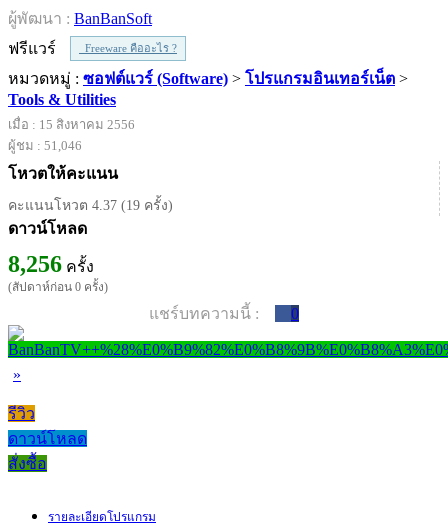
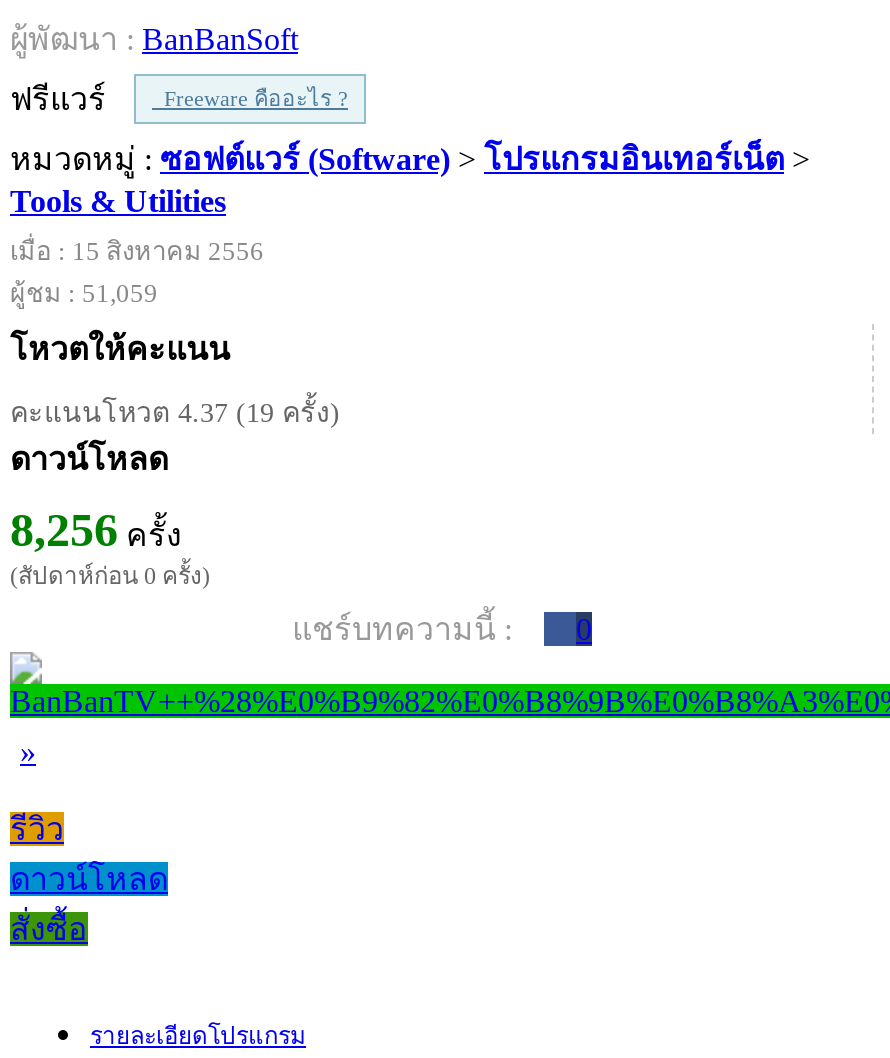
[8,138,82,153] ผู้ชม : 51,046 -> [10,279,158,309] ผู้ชม : 51,059

